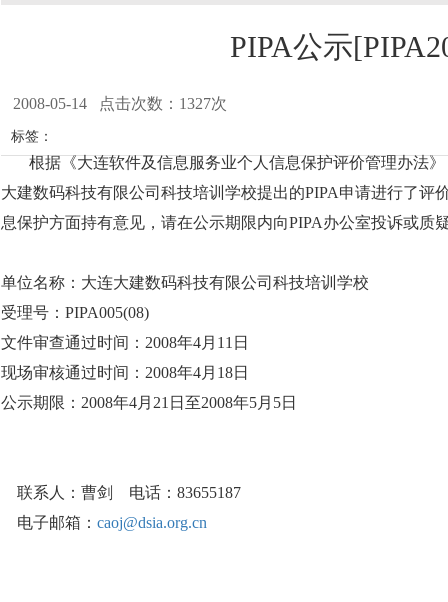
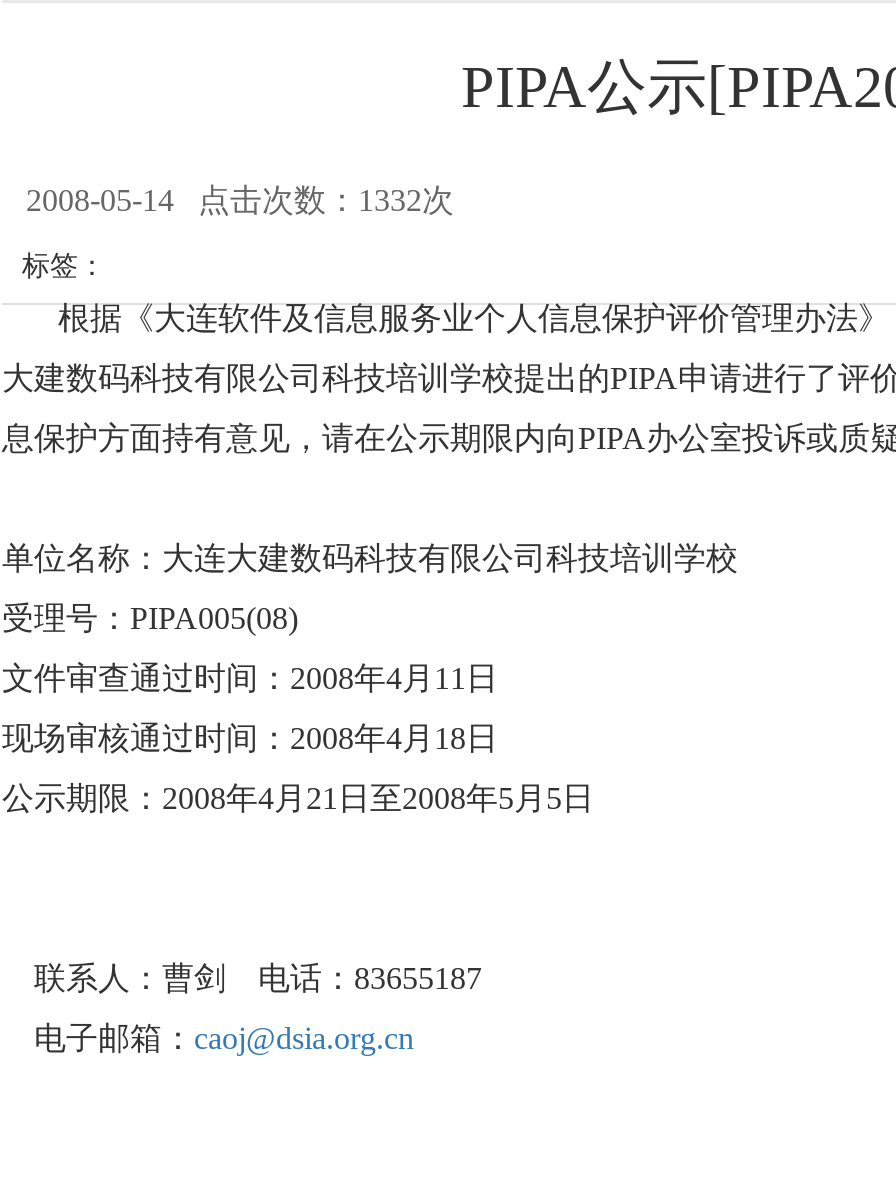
[13,95,227,112] 2008-05-14 点击次数：1327次 -> [26,183,454,217] 2008-05-14 点击次数：1332次

